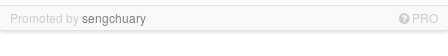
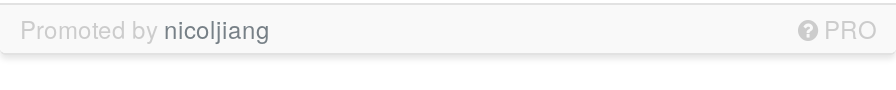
[10,9,146,26] Promoted by sengchuary -> [20,11,270,45] Promoted by nicoljiang

